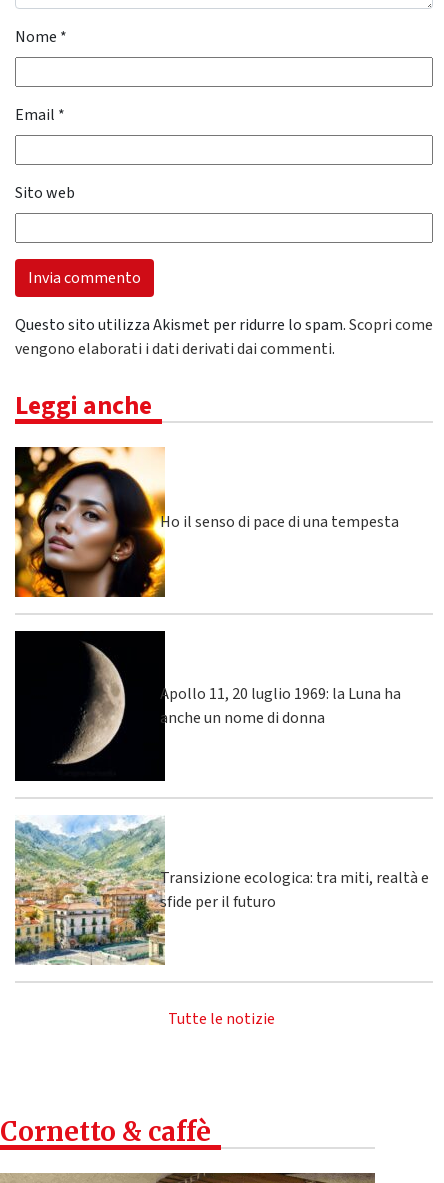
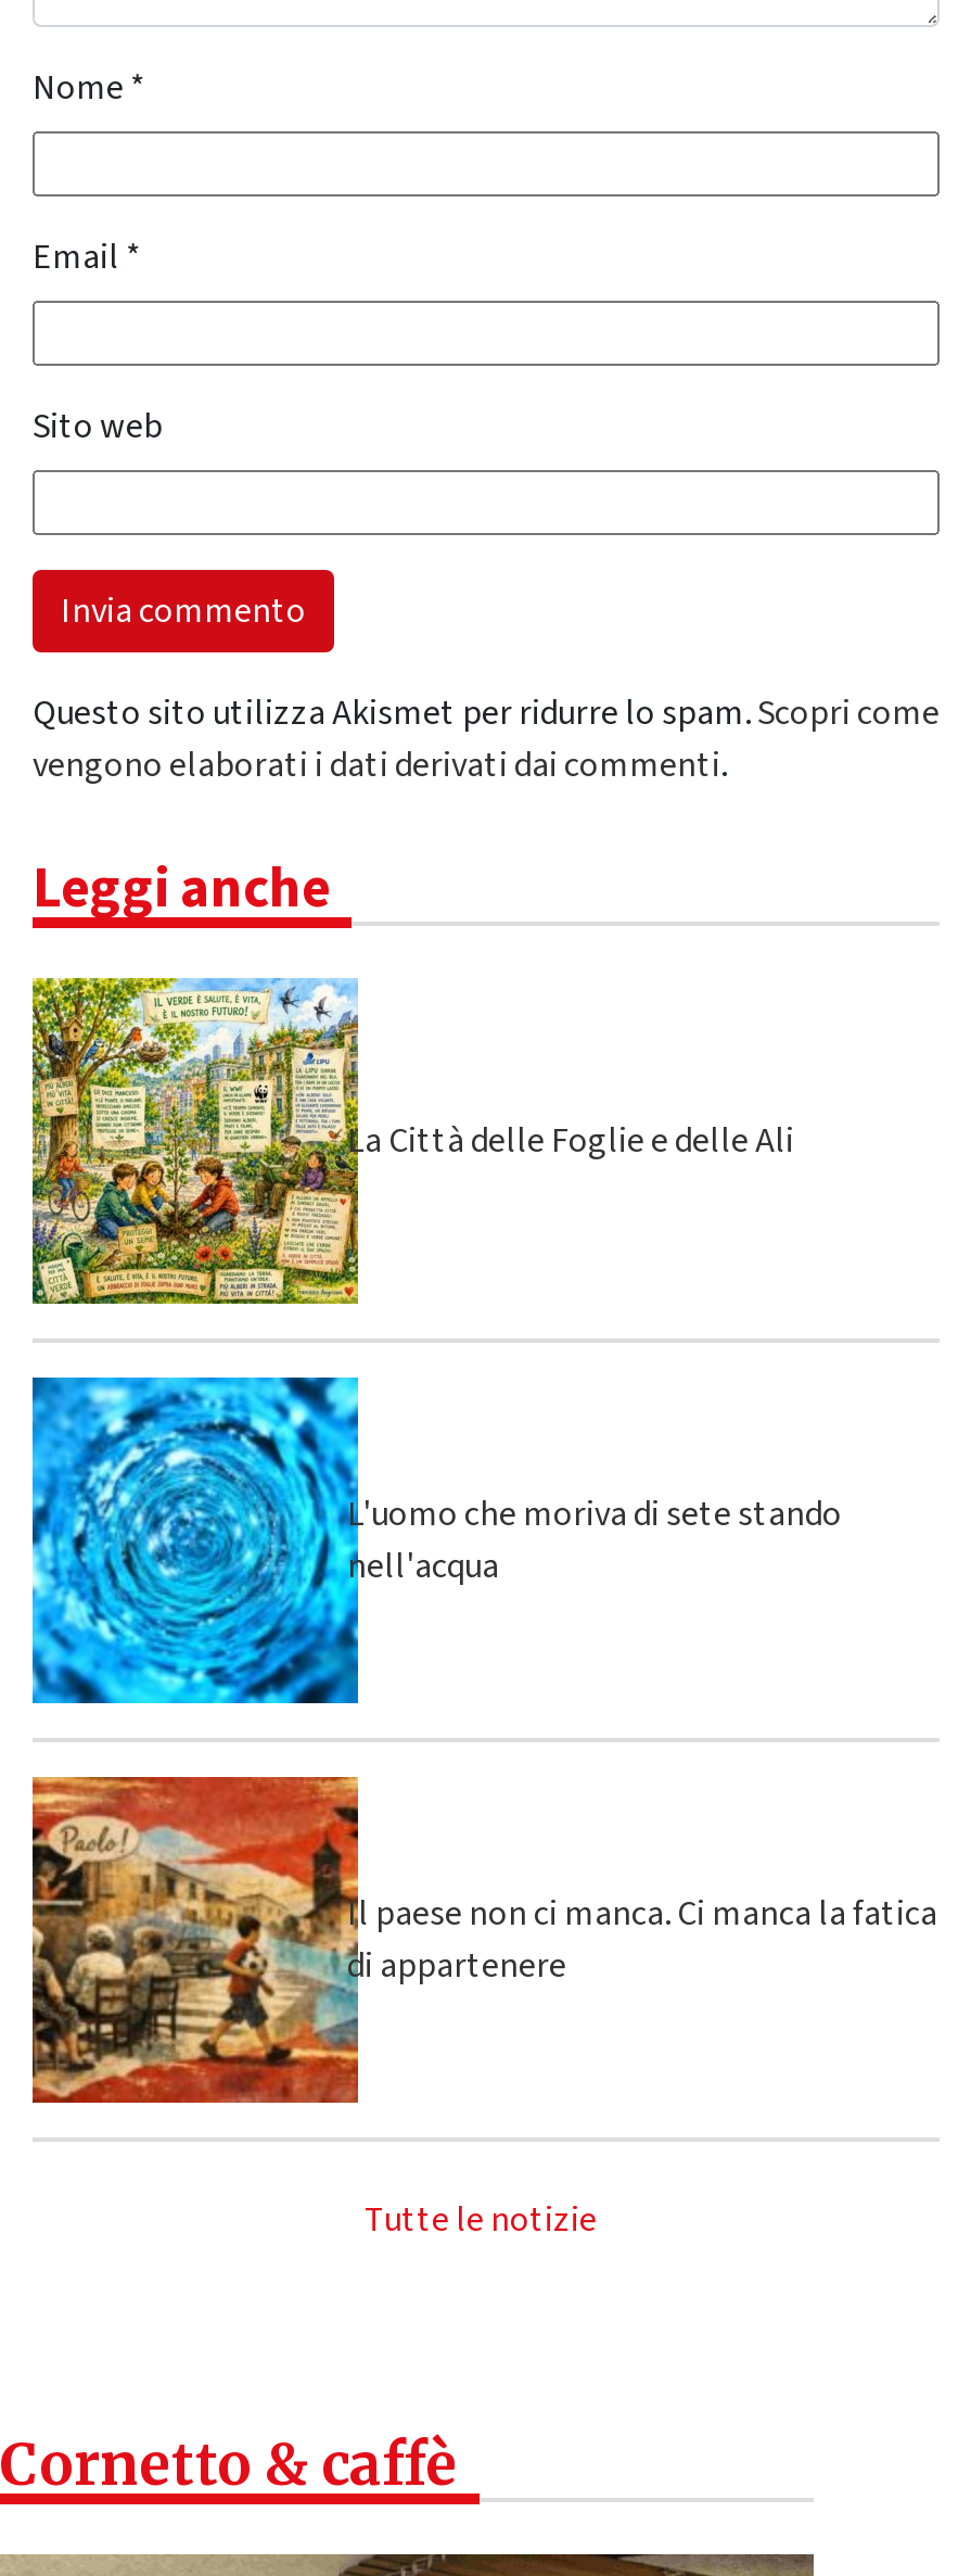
[14,446,399,598] [image] | Ho il senso di pace di una tempesta -> [30,976,794,1306] [image] | La Città delle Foglie e delle Ali
[14,630,401,782] [image] | Apollo 11, 20 luglio 1969: la Luna ha | anche un nome di donna -> [30,1375,842,1705] [image] | L'uomo che moriva di sete stando | nell'acqua
[14,815,429,965] [image] | Transizione ecologica: tra miti, realtà e | sfide per il futuro -> [30,1775,937,2105] [image] | Il paese non ci manca. Ci manca la fatica | di appartenere

